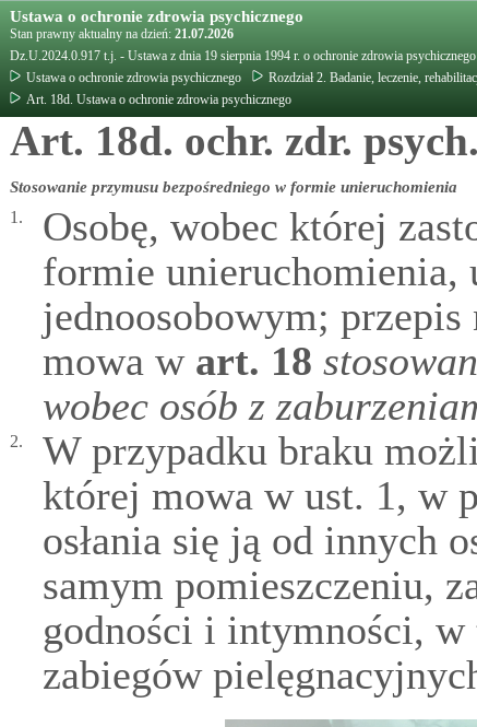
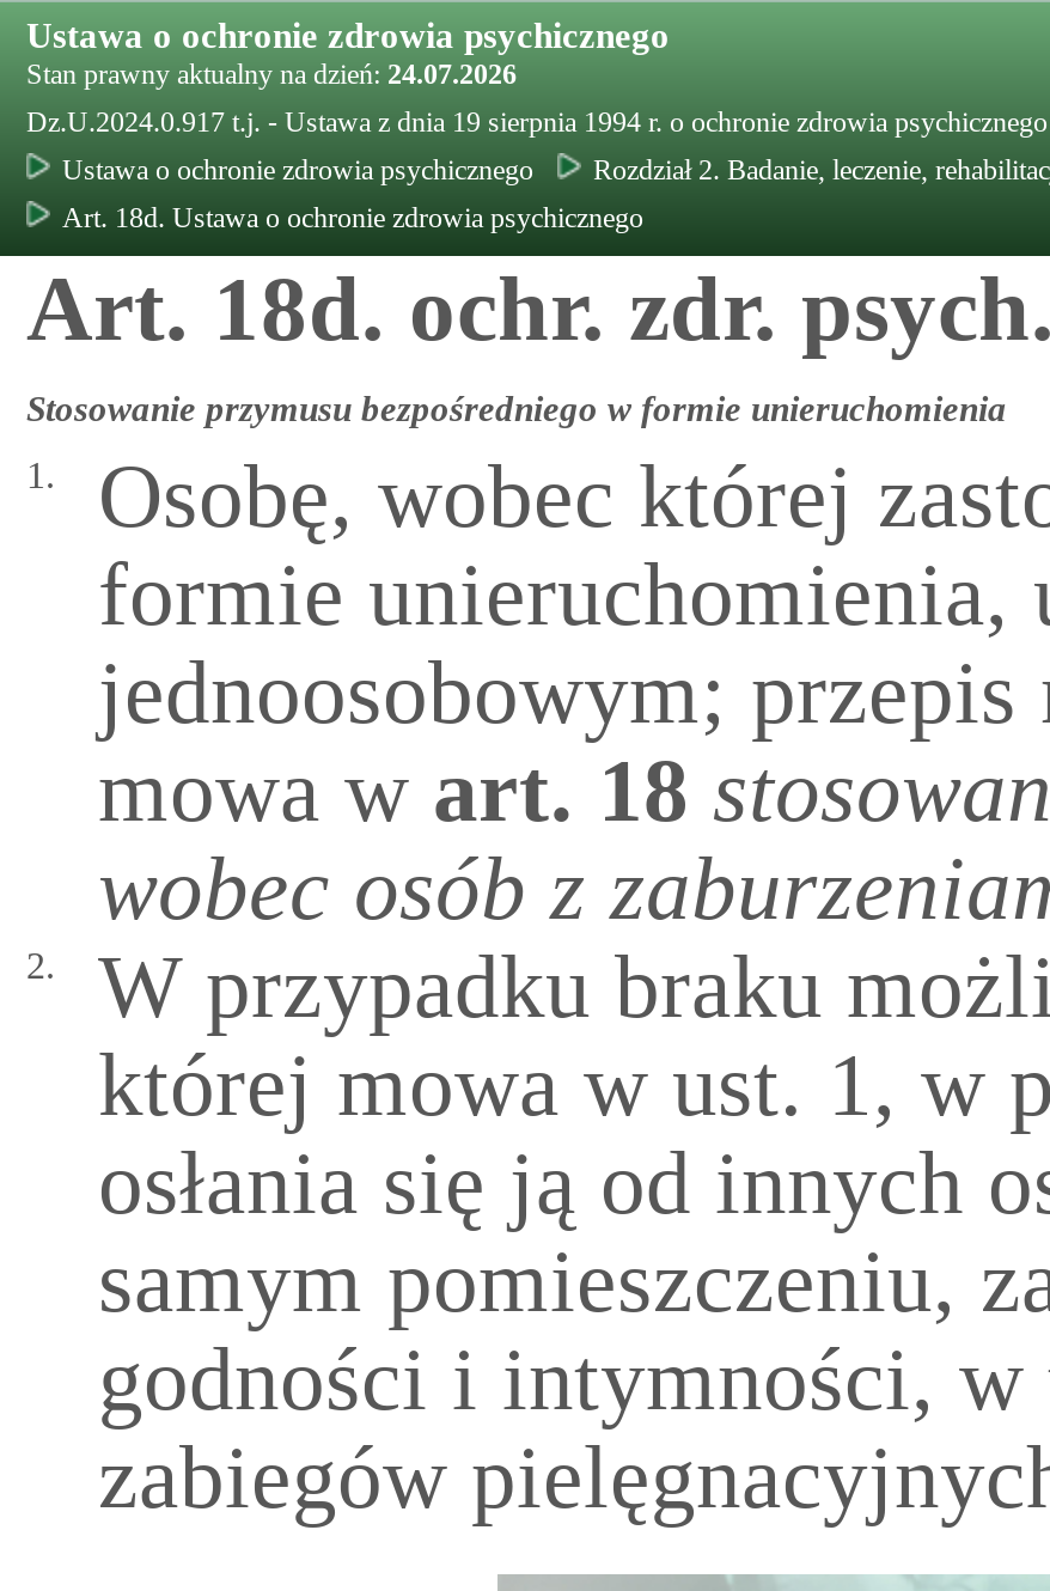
[10,26,234,42] Stan prawny aktualny na dzień: 21.07.2026 -> [26,57,517,91] Stan prawny aktualny na dzień: 24.07.2026

